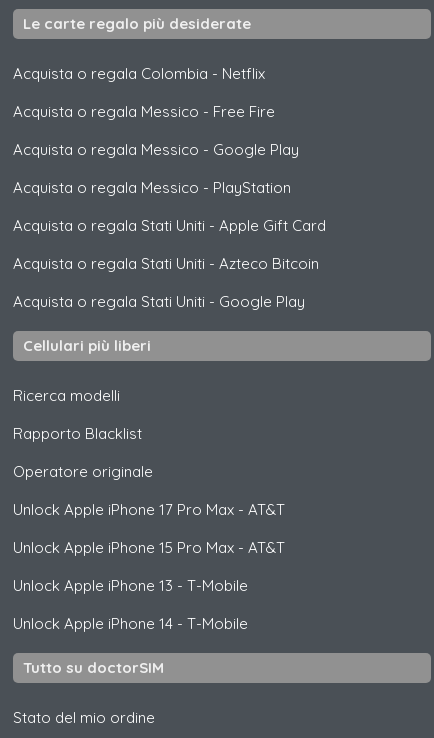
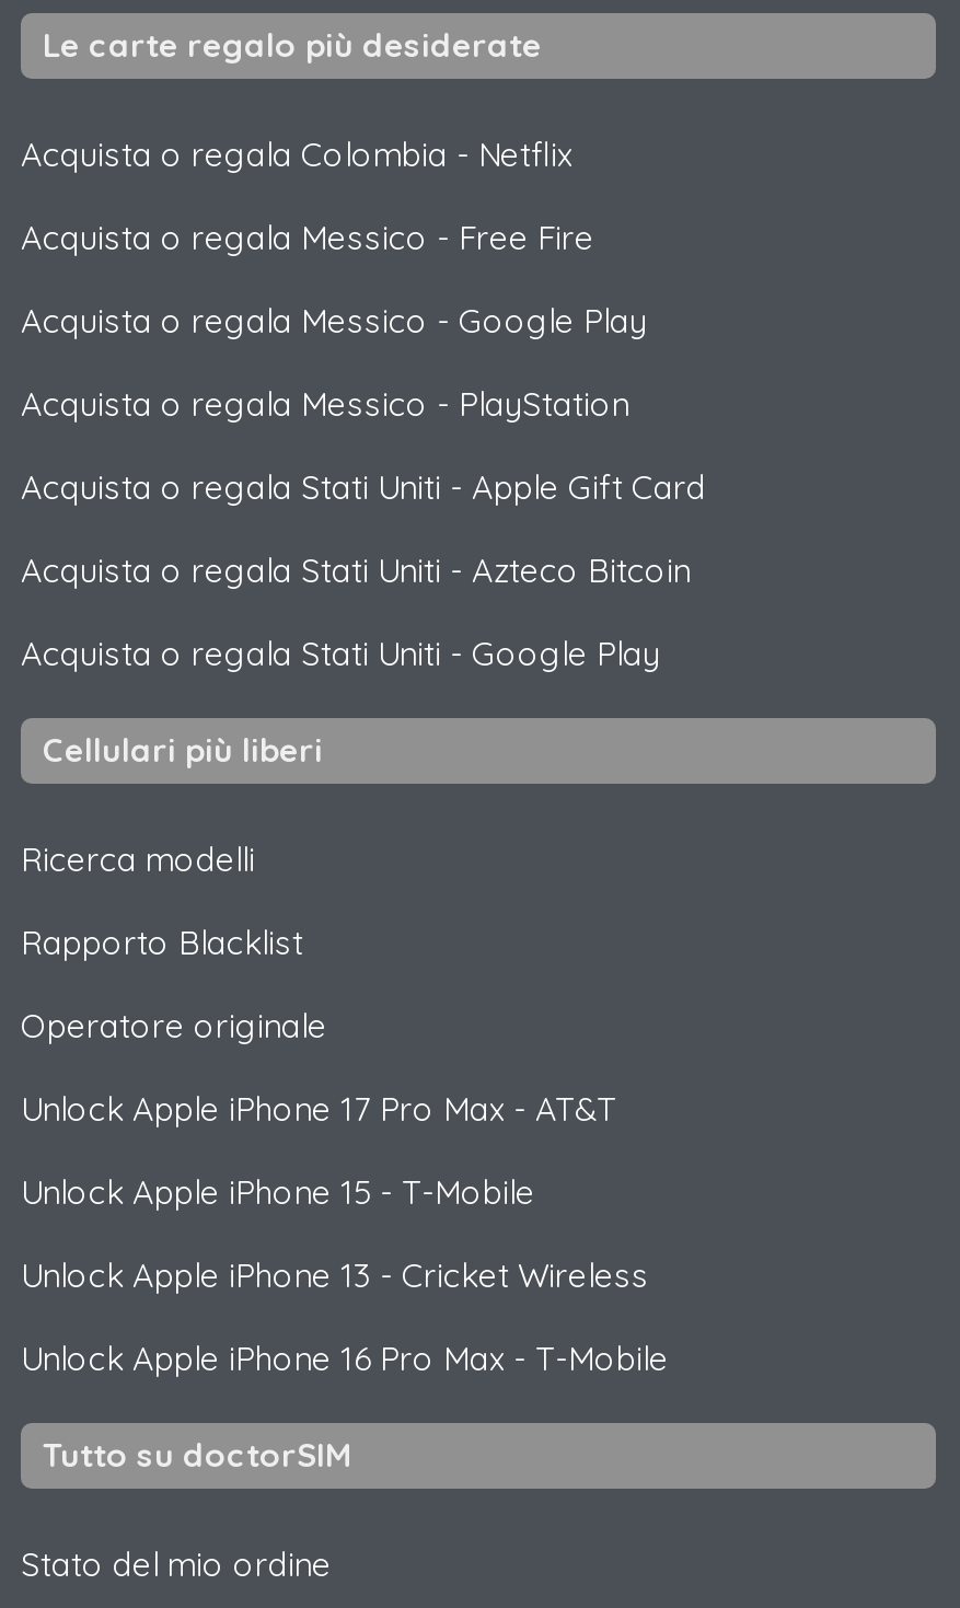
[13,537,285,556] Unlock Apple iPhone 15 Pro Max - AT&T -> [21,1170,535,1212] Unlock Apple iPhone 15 - T-Mobile
[13,575,248,594] Unlock Apple iPhone 13 - T-Mobile -> [21,1253,649,1295] Unlock Apple iPhone 13 - Cricket Wireless
[13,613,248,632] Unlock Apple iPhone 14 - T-Mobile -> [21,1337,669,1378] Unlock Apple iPhone 16 Pro Max - T-Mobile

